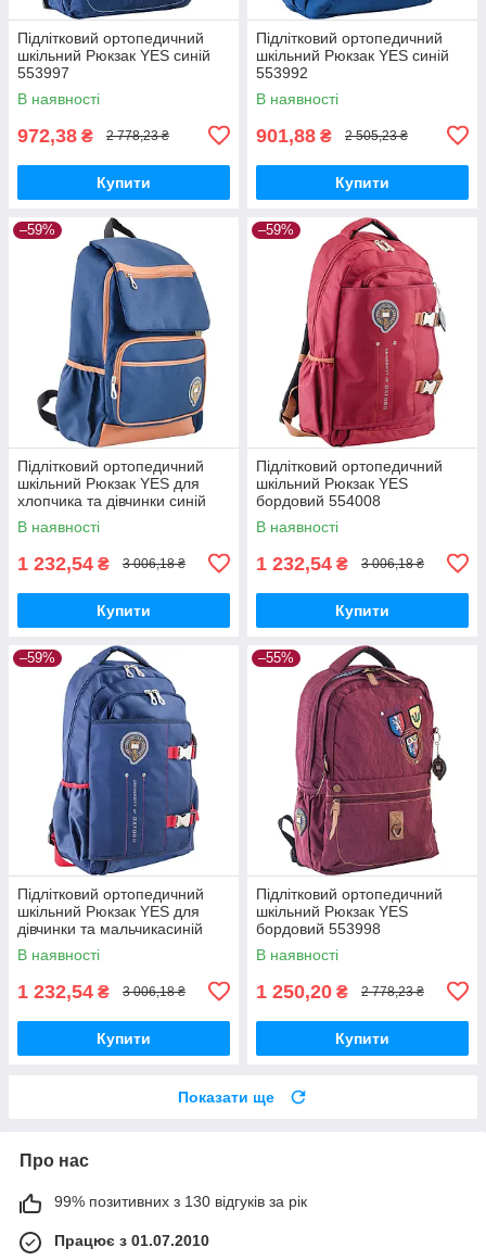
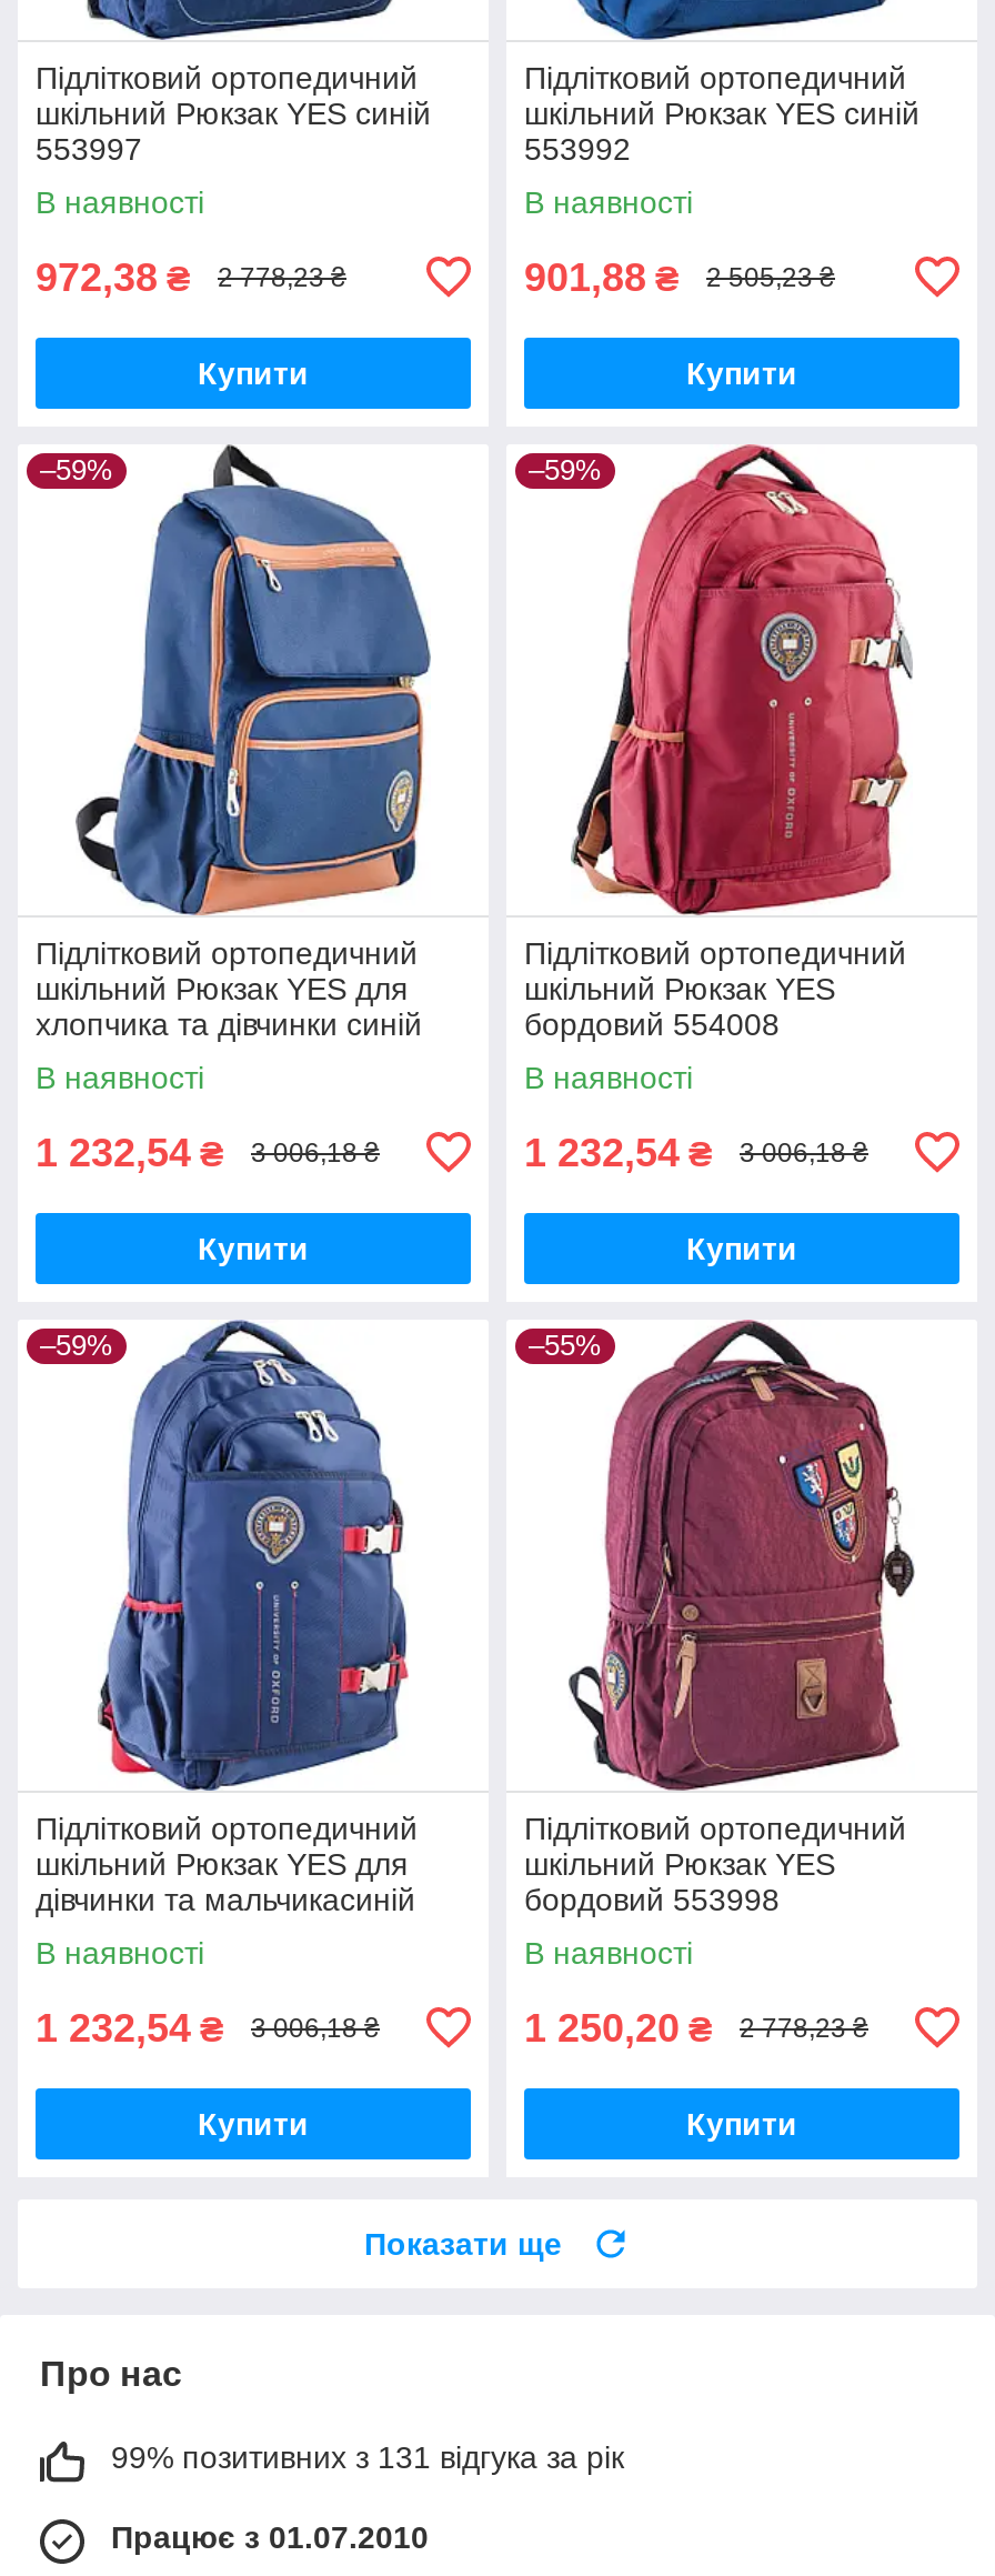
[54,1192,307,1210] 99% позитивних з 130 відгуків за рік -> [111,2439,624,2474] 99% позитивних з 131 відгука за рік

